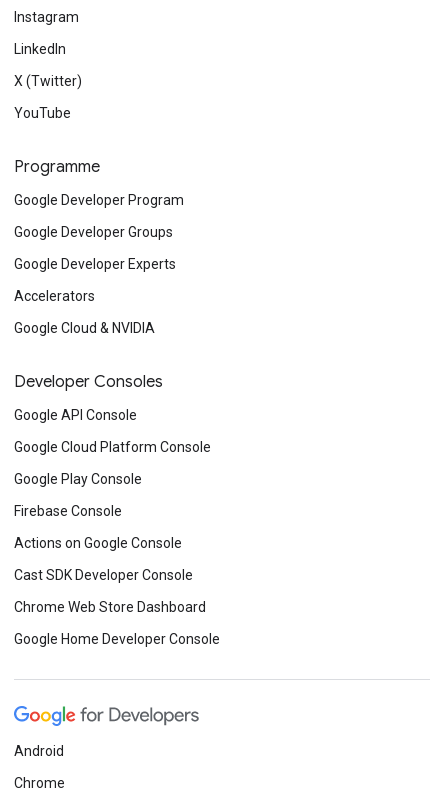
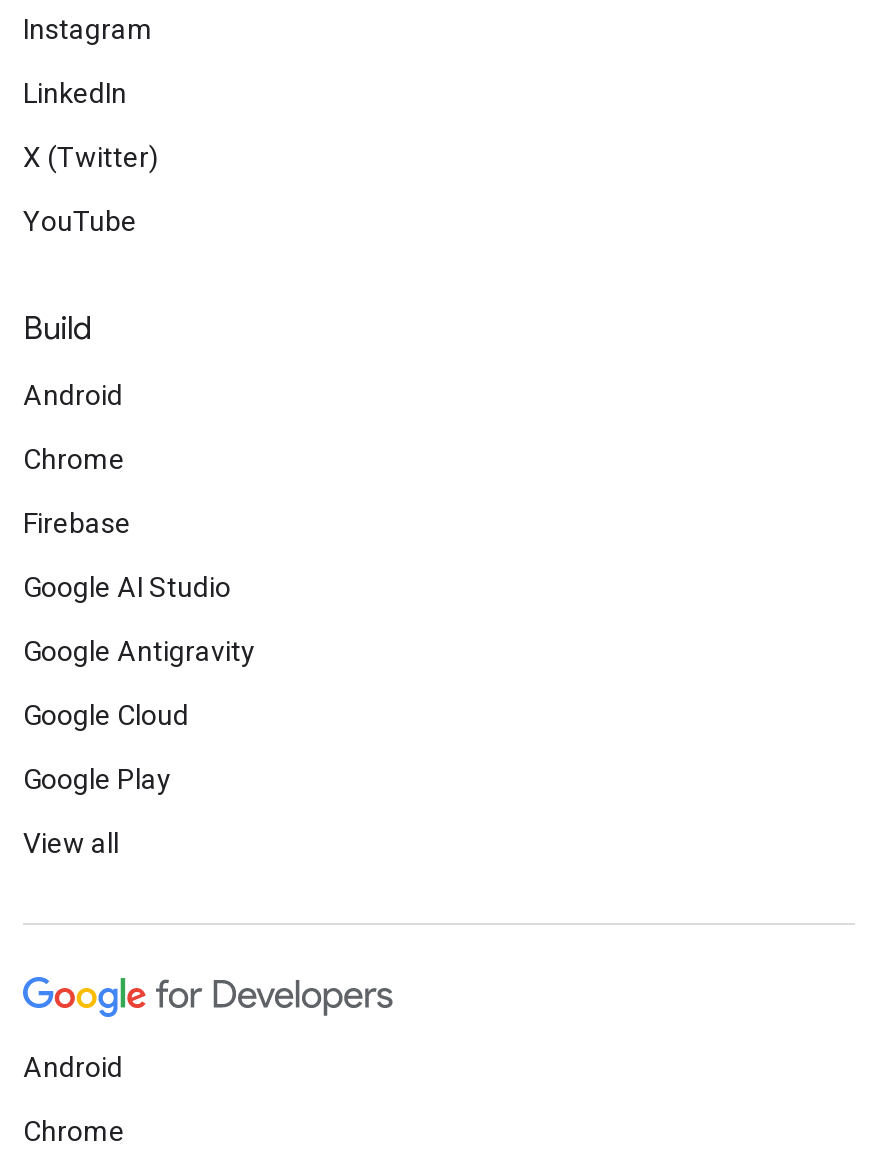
[14,157,220,647] Programme | Google Developer Program | Google Developer Groups | Google Developer Experts | Accelerators | Google Cloud & NVIDIA | Developer Consoles | Google API Console | Google Cloud Platform Console | Google Play Console | Firebase Console | Actions on Google Console | Cast SDK Developer Console | Chrome Web Store Dashboard | Google Home Developer Console -> [23,309,255,859] Build | Android | Chrome | Firebase | Google AI Studio | Google Antigravity | Google Cloud | Google Play | View all

